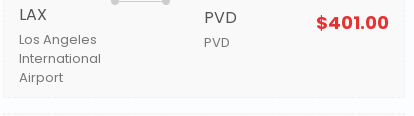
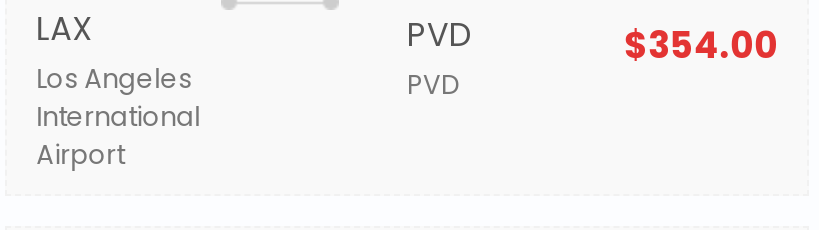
[316,10,389,35] $401.00 -> [624,20,778,70] $354.00

